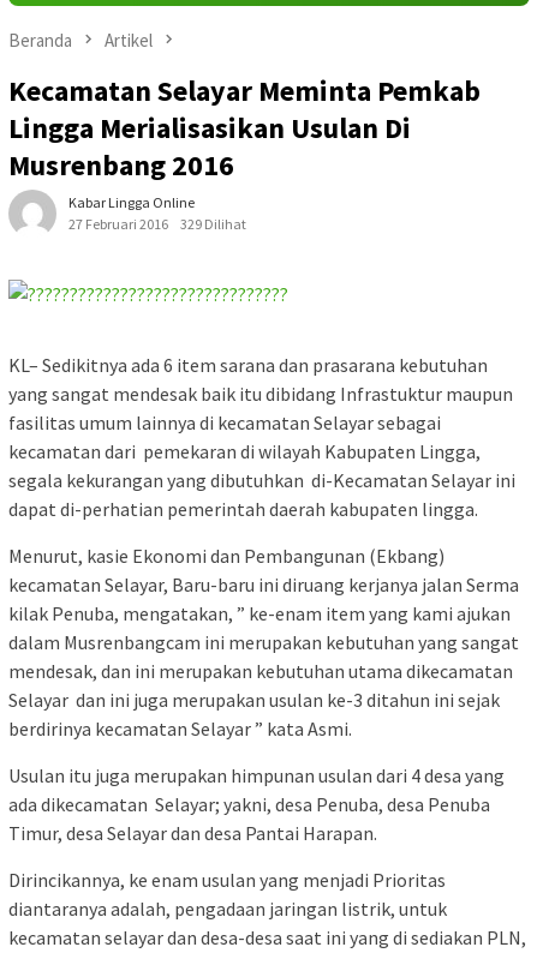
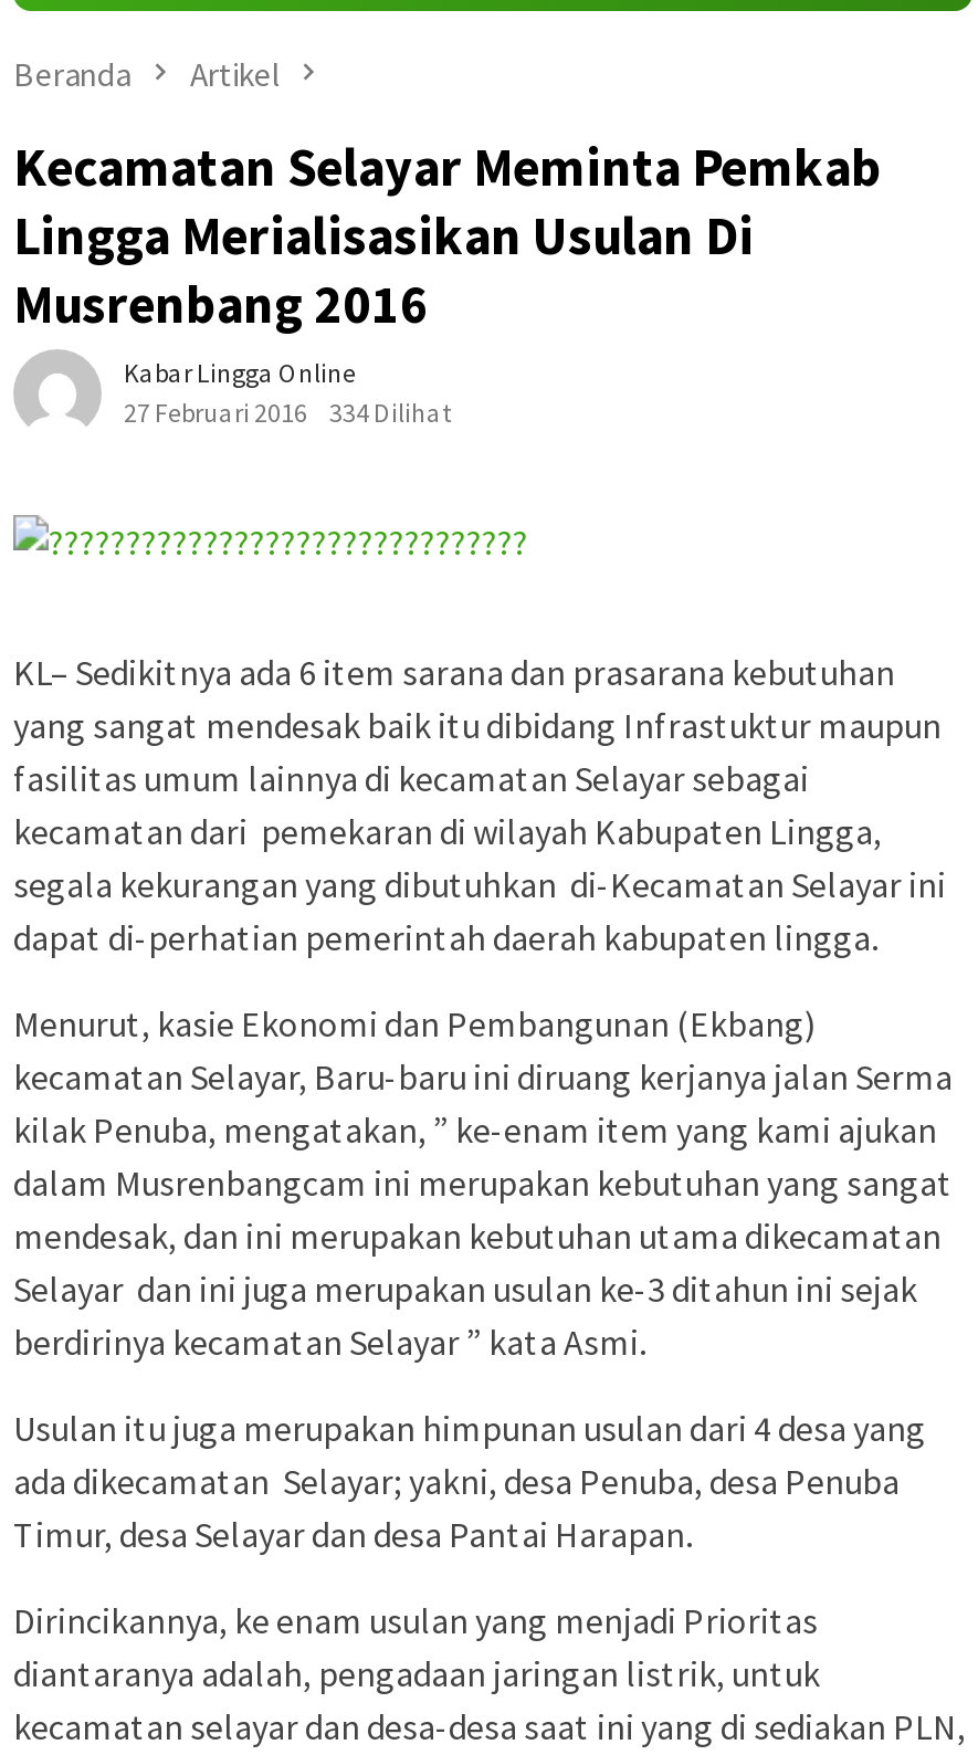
[68,215,246,233] 27 Februari 2016 329 Dilihat -> [124,397,451,430] 27 Februari 2016 334 Dilihat

